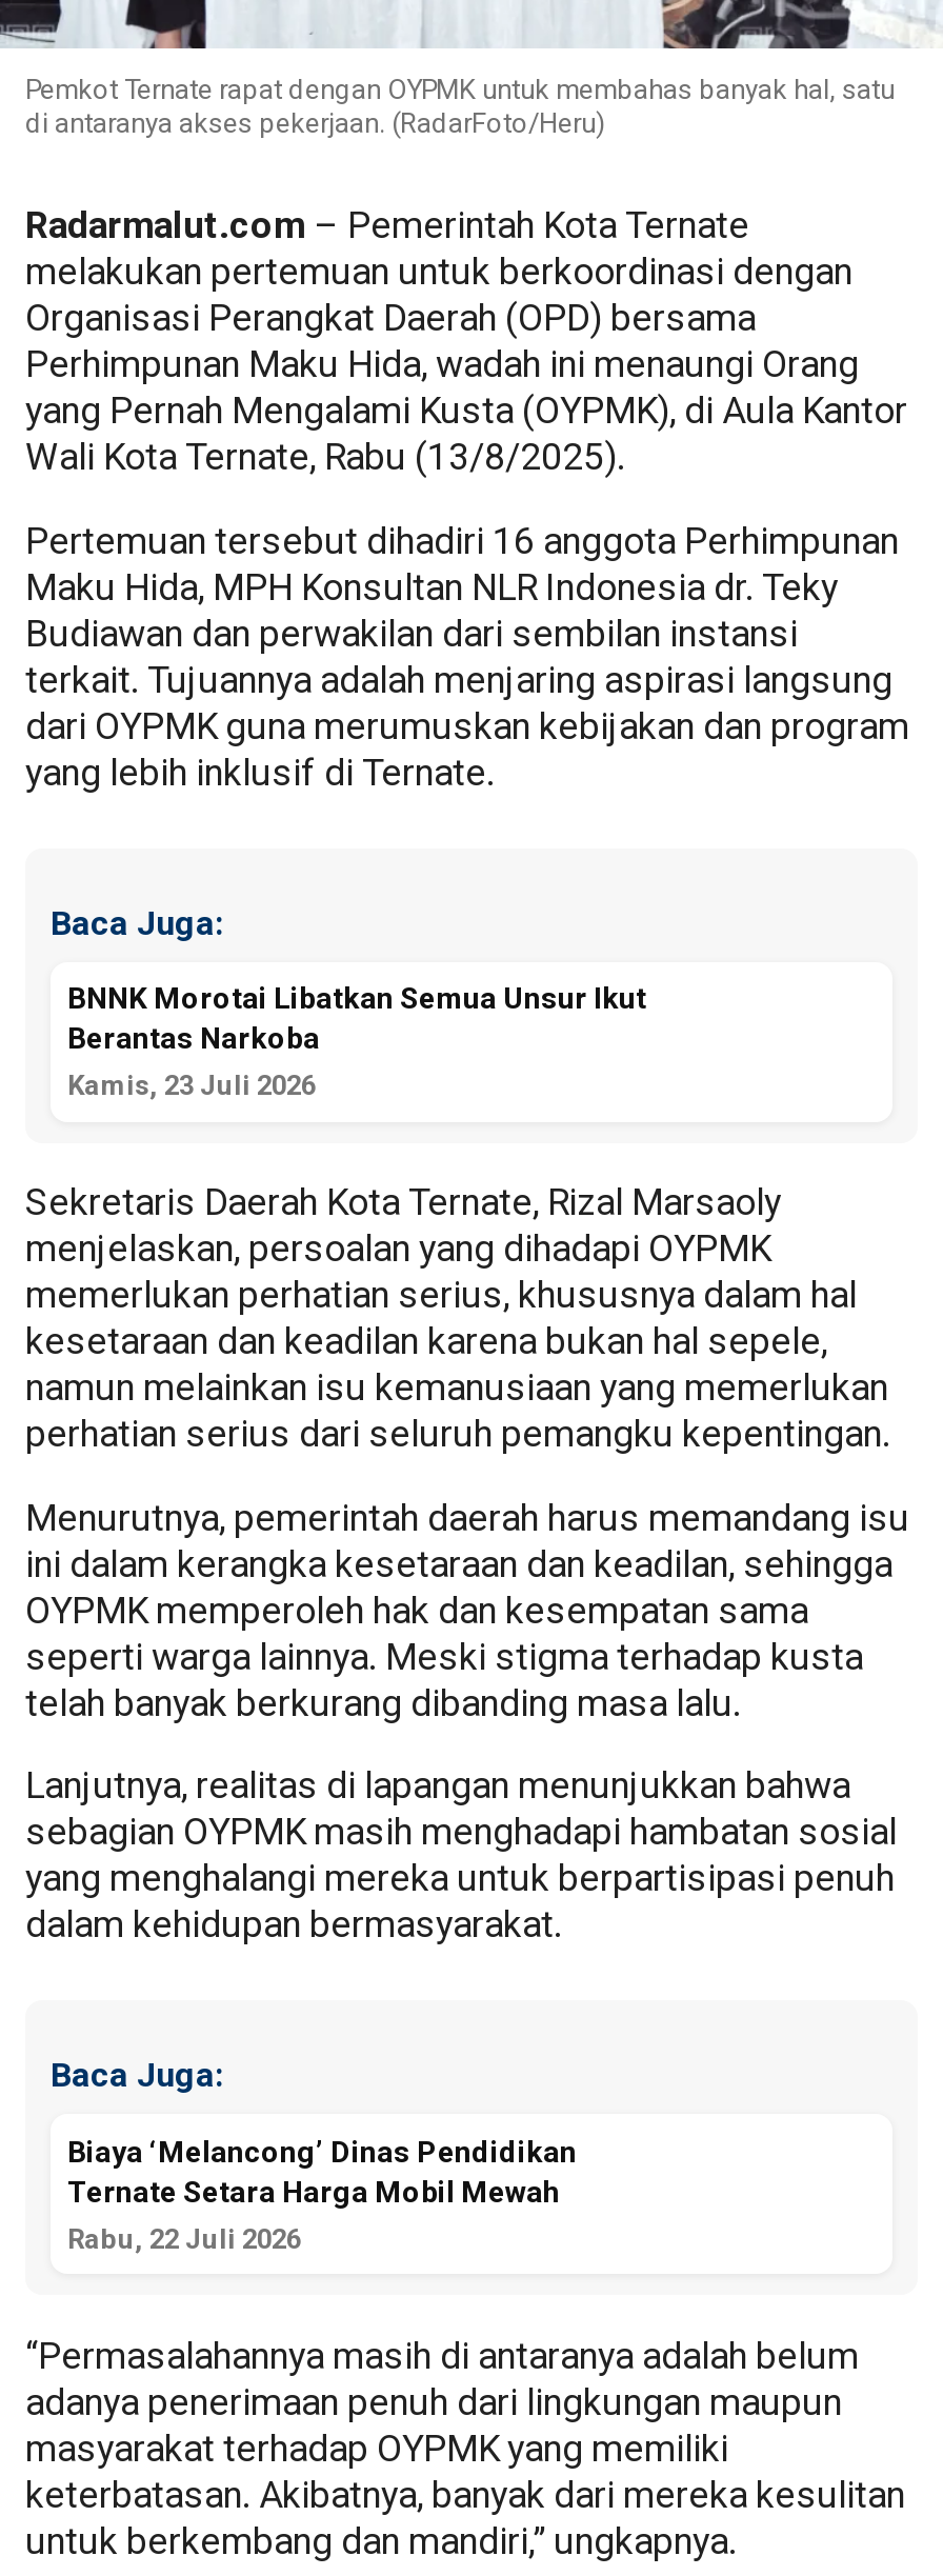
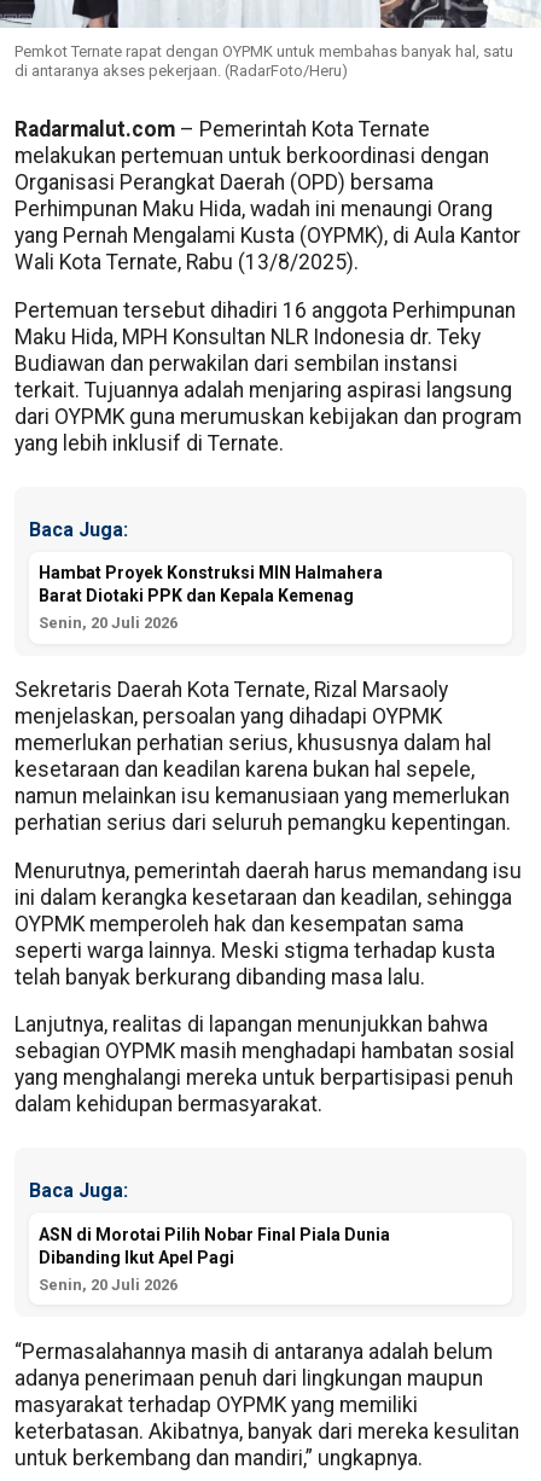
[67,982,646,1102] BNNK Morotai Libatkan Semua Unsur Ikut | Berantas Narkoba | Kamis, 23 Juli 2026 -> [39,563,383,632] Hambat Proyek Konstruksi MIN Halmahera | Barat Diotaki PPK dan Kepala Kemenag | Senin, 20 Juli 2026
[67,2134,577,2255] Biaya ‘Melancong’ Dinas Pendidikan | Ternate Setara Harga Mobil Mewah | Rabu, 22 Juli 2026 -> [39,1225,390,1294] ASN di Morotai Pilih Nobar Final Piala Dunia | Dibanding Ikut Apel Pagi | Senin, 20 Juli 2026

